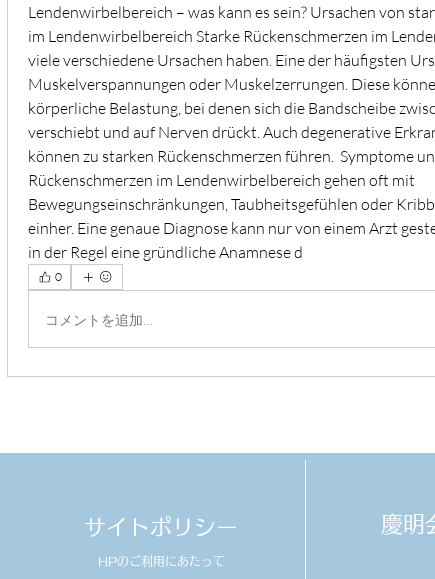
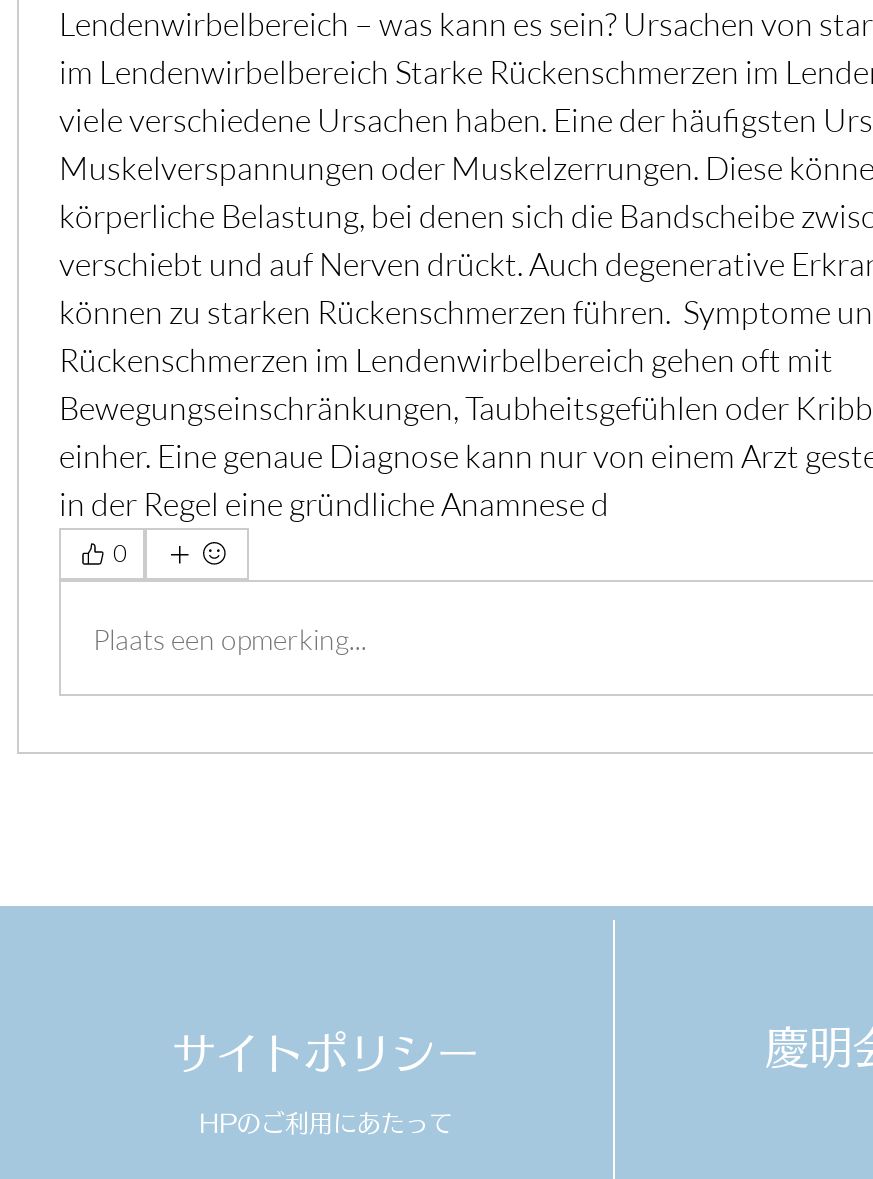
[45,311,153,328] コメントを追加… -> [93,622,367,656] Plaats een opmerking...

